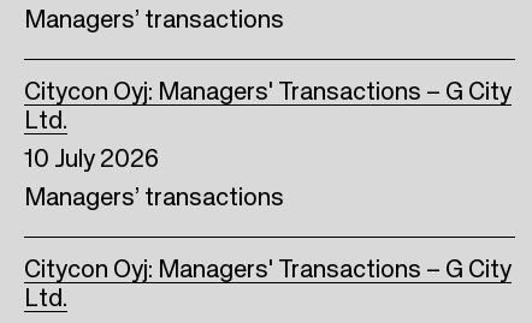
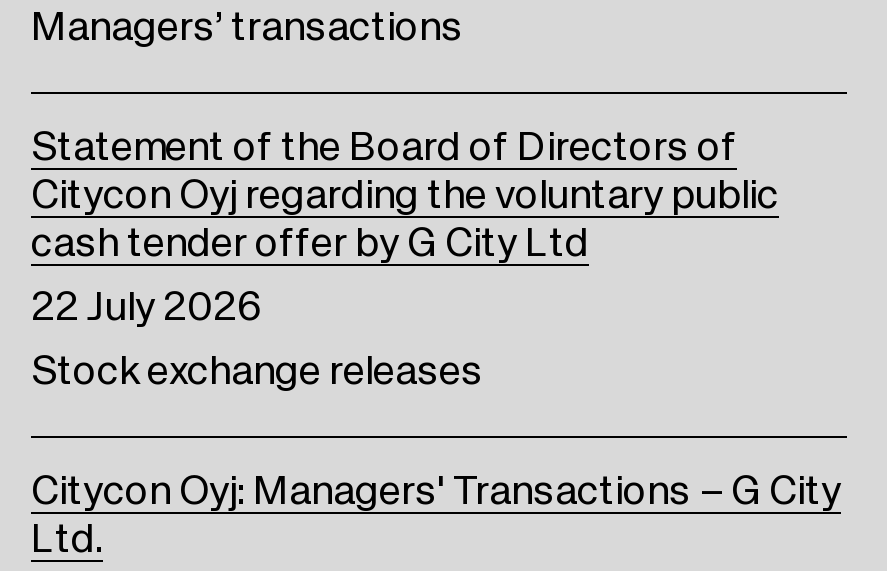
[24,82,512,134] Citycon Oyj: Managers' Transactions – G City | Ltd. -> [31,130,779,266] Statement of the Board of Directors of | Citycon Oyj regarding the voluntary public | cash tender offer by G City Ltd
[24,149,159,173] 10 July 2026 -> [31,290,261,330] 22 July 2026
[24,187,284,211] Managers’ transactions -> [31,354,483,394] Stock exchange releases

